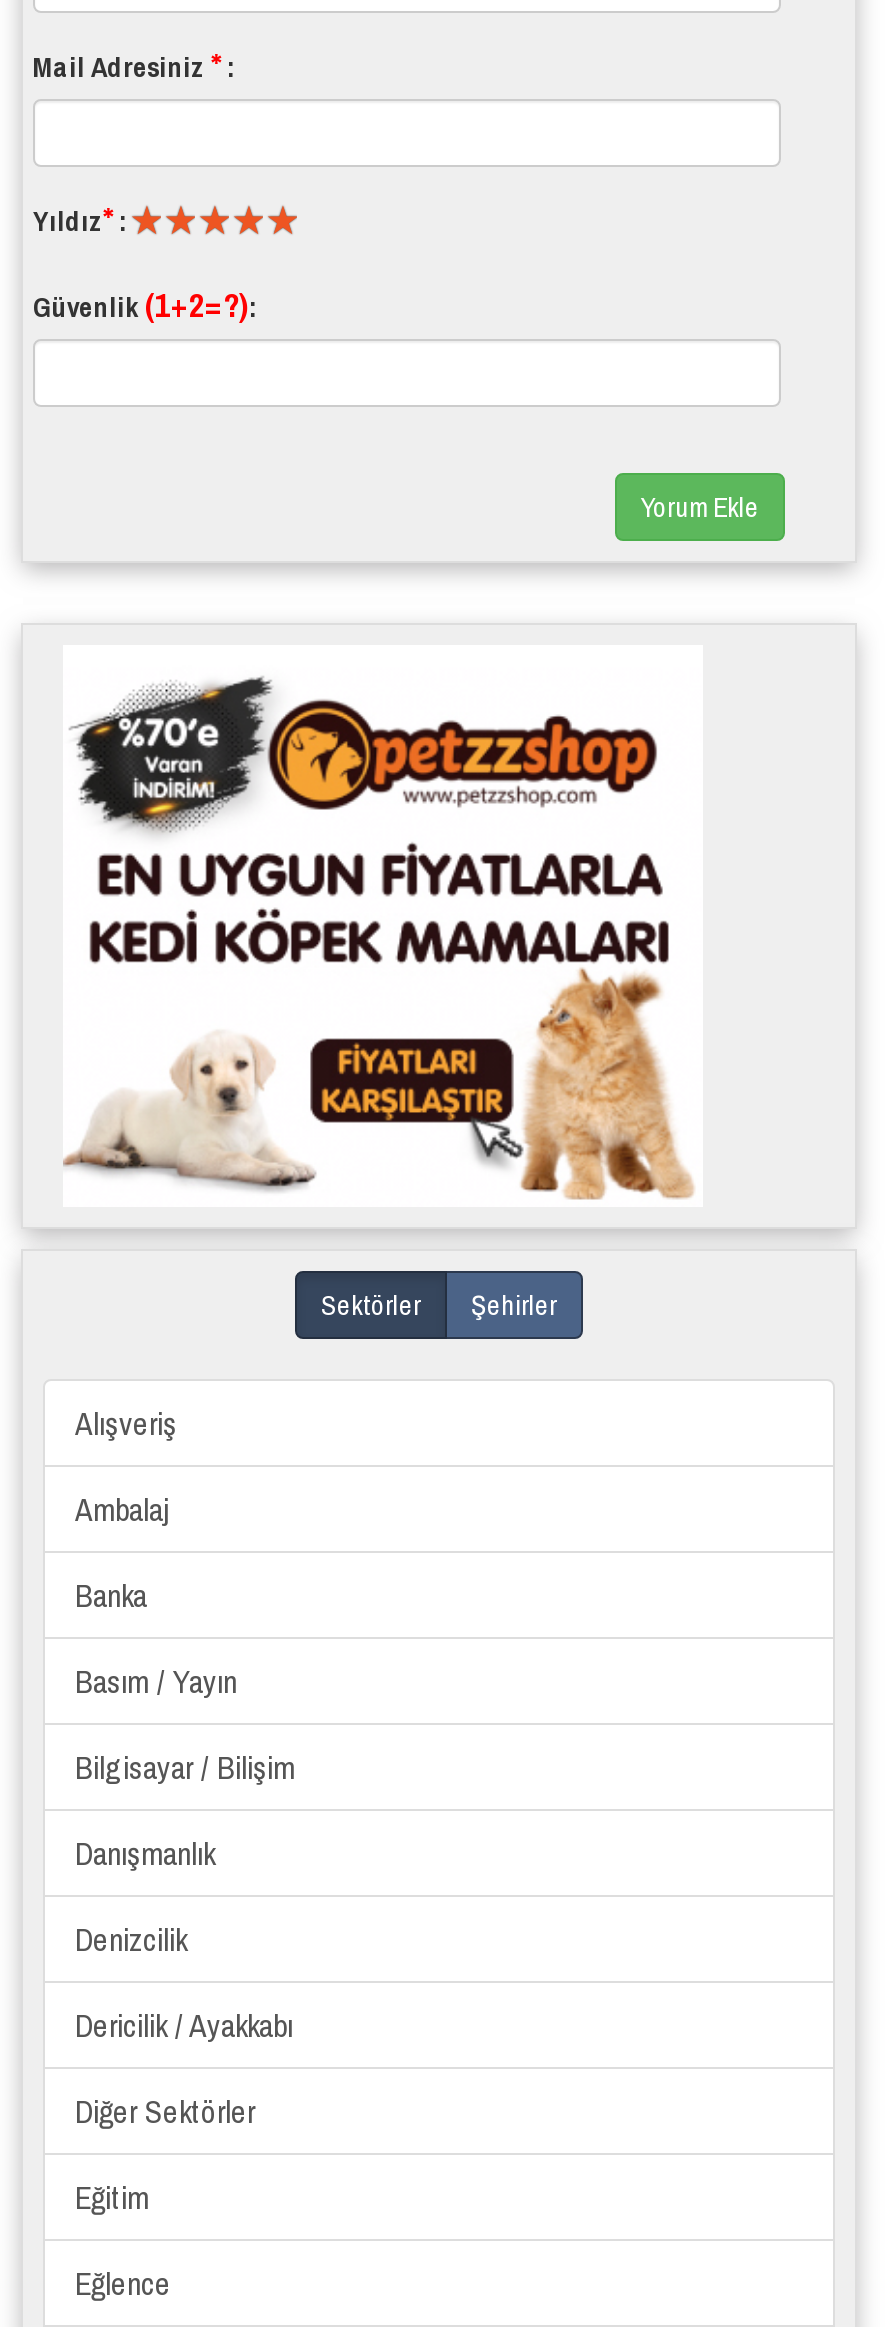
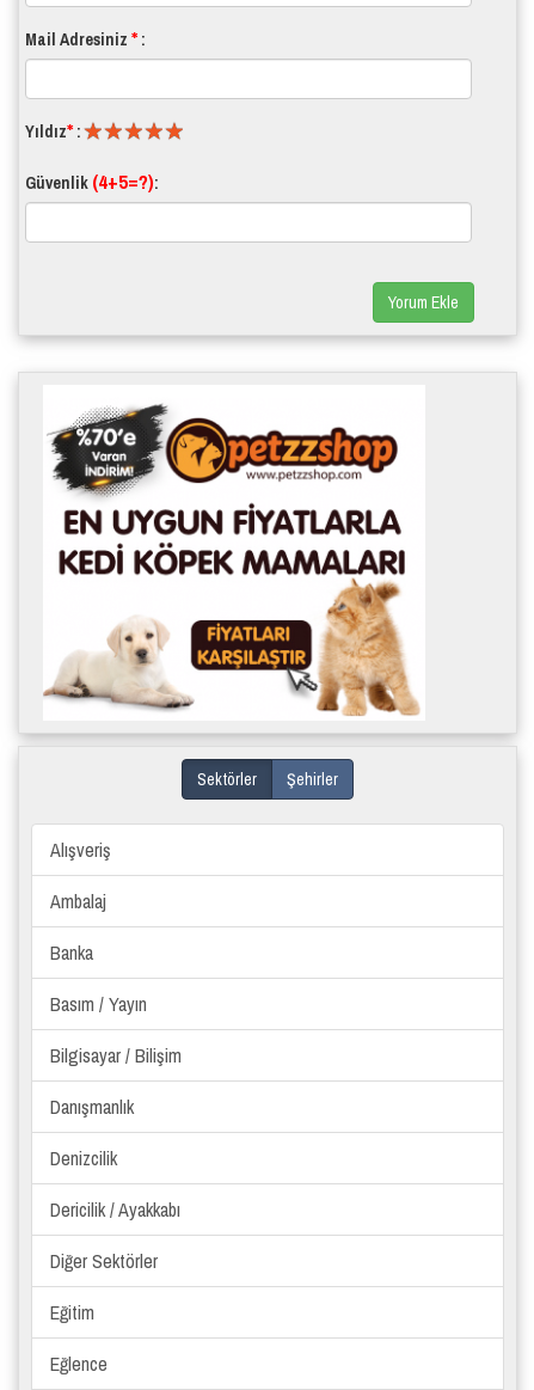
[33,283,257,327] Güvenlik (1+2=?): -> [25,169,159,195] Güvenlik (4+5=?):

